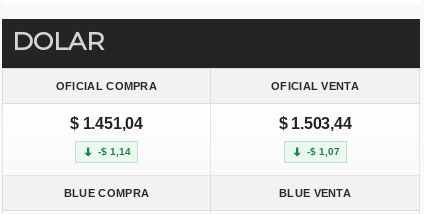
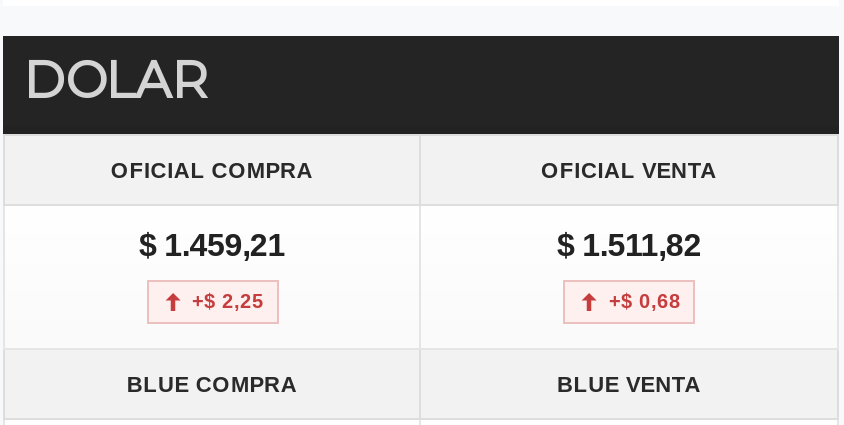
[70,115,143,132] $ 1.451,04 -> [139,228,285,262] $ 1.459,21
[278,115,351,132] $ 1.503,44 -> [557,228,701,262] $ 1.511,82
[98,146,131,157] -$ 1,14 -> [192,290,264,312] +$ 2,25
[306,146,339,157] -$ 1,07 -> [609,290,681,312] +$ 0,68

